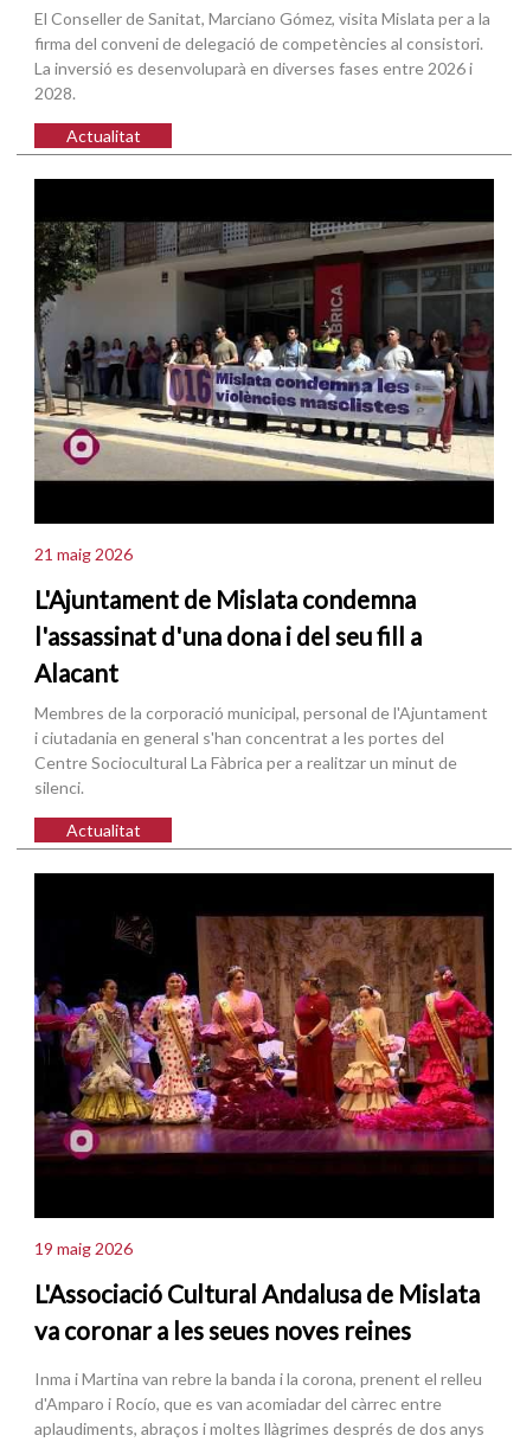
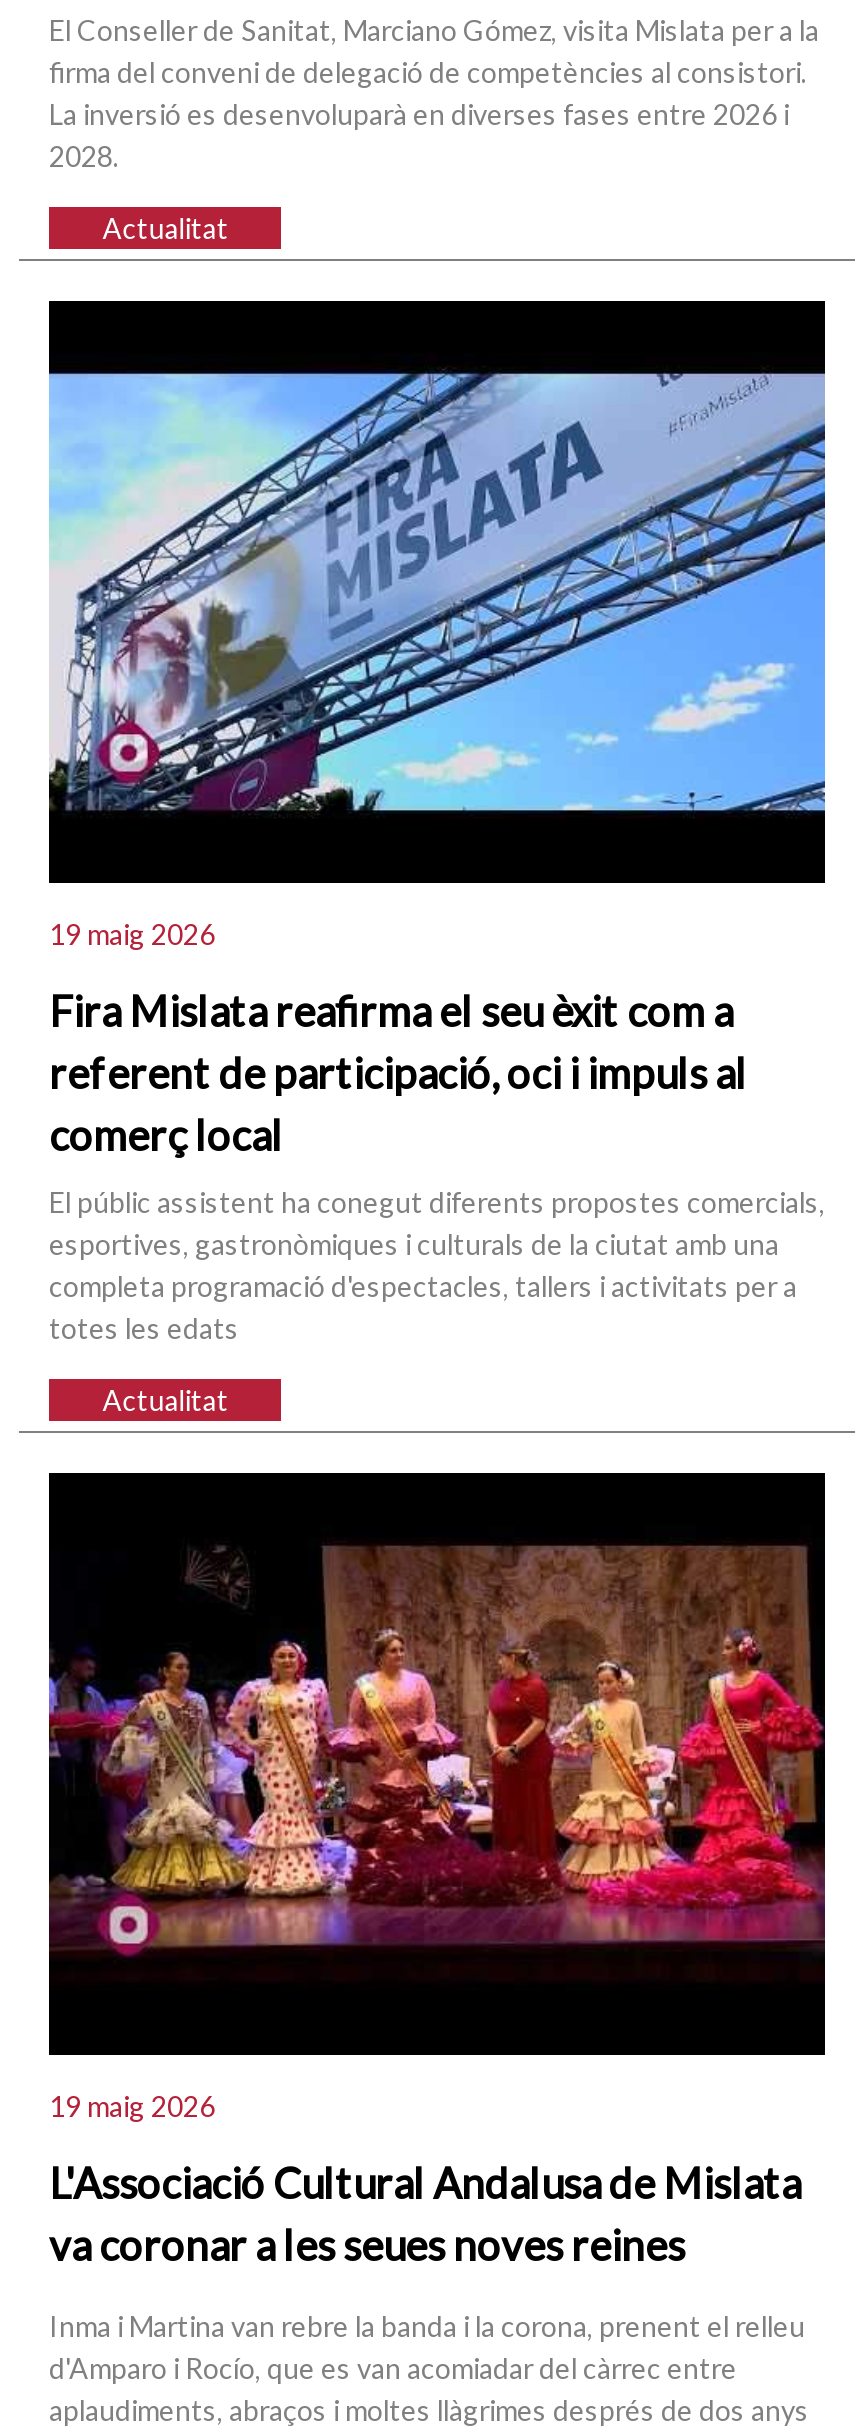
[33,222,495,482] [image] -> [47,371,827,813] [image]
[34,544,133,565] 21 maig 2026 -> [49,918,215,952] 19 maig 2026
[34,584,422,687] L'Ajuntament de Mislata condemna | l'assassinat d'una dona i del seu fill a | Alacant -> [49,985,747,1159] Fira Mislata reafirma el seu èxit com a | referent de participació, oci i impuls al | comerç local
[34,702,488,797] Membres de la corporació municipal, personal de l'Ajuntament | i ciutadania en general s'han concentrat a les portes del | Centre Sociocultural La Fàbrica per a realitzar un minut de | silenci. -> [49,1185,825,1345] El públic assistent ha conegut diferents propostes comercials, | esportives, gastronòmiques i culturals de la ciutat amb una | completa programació d'espectacles, tallers i activitats per a | totes les edats

